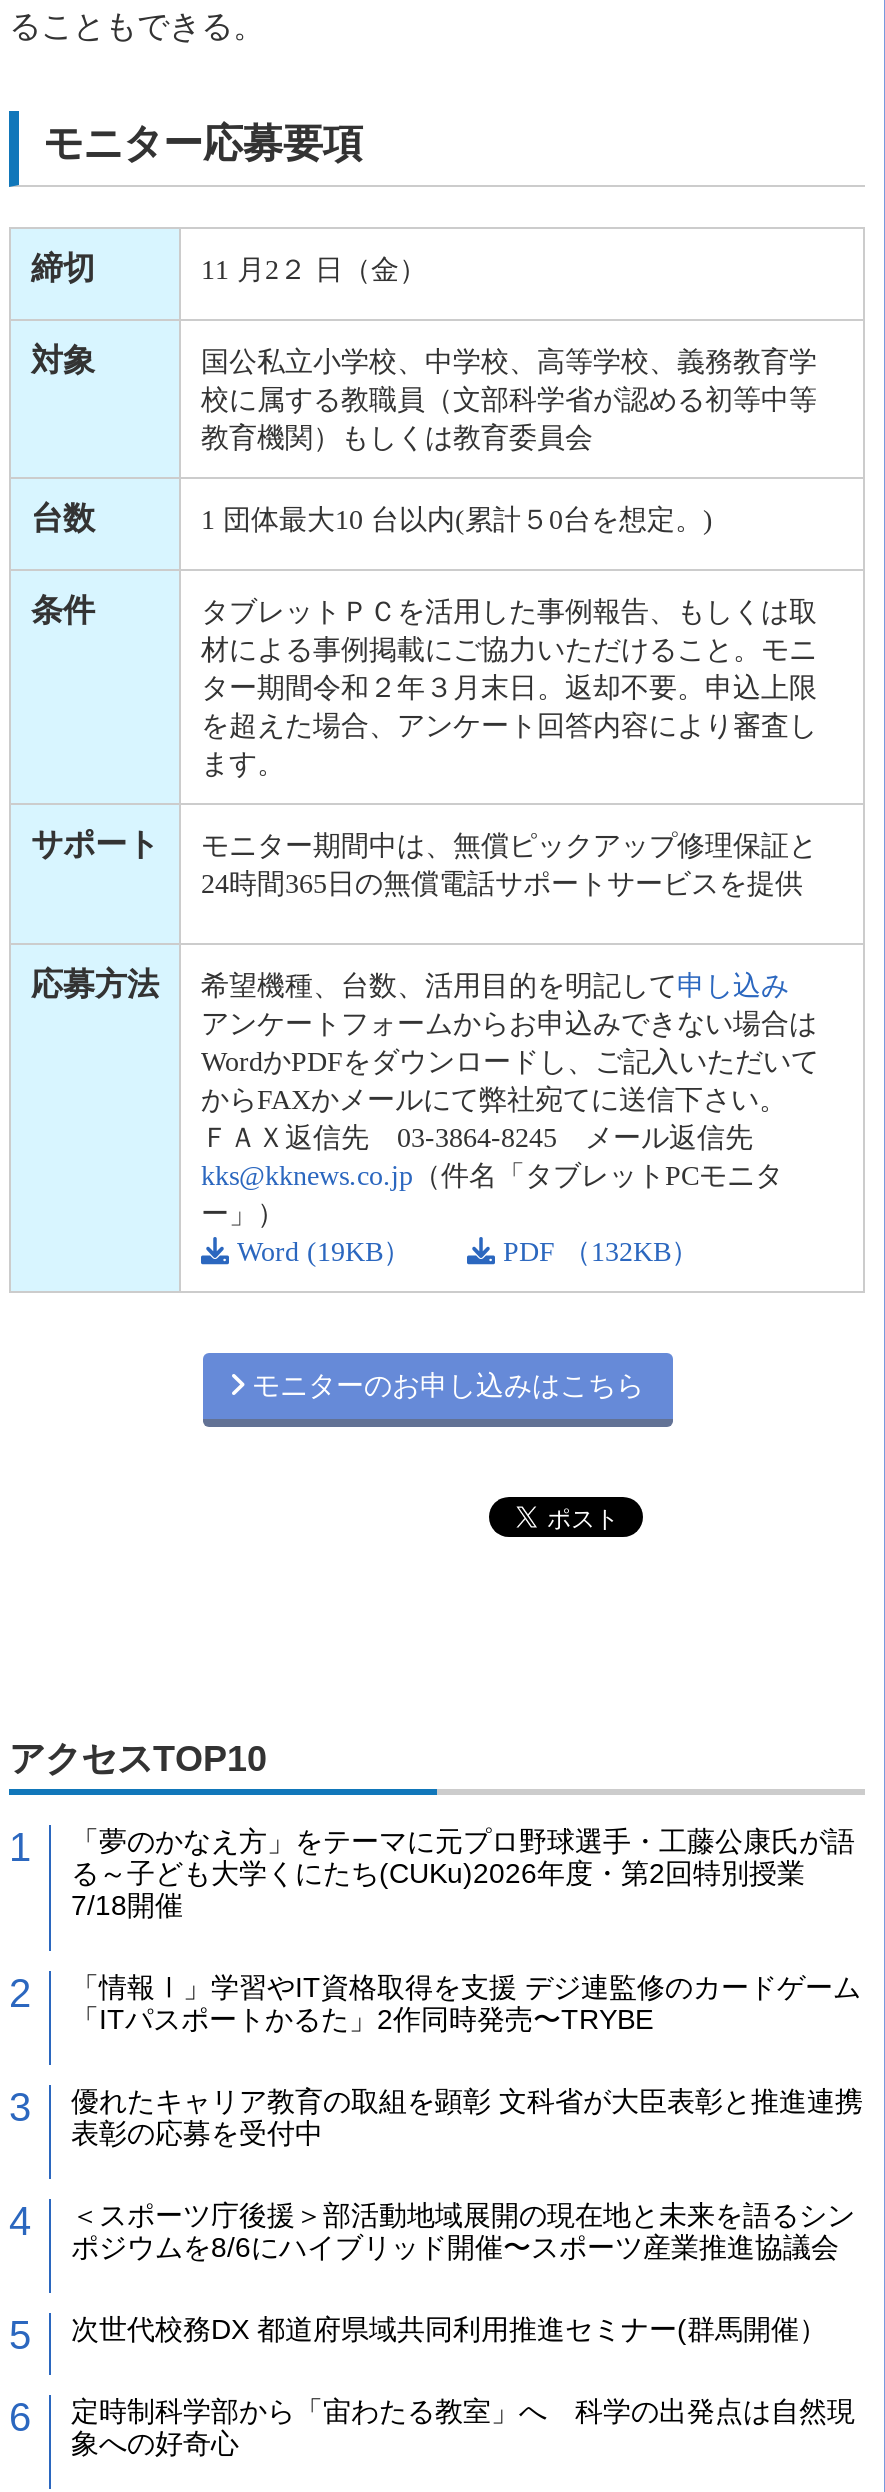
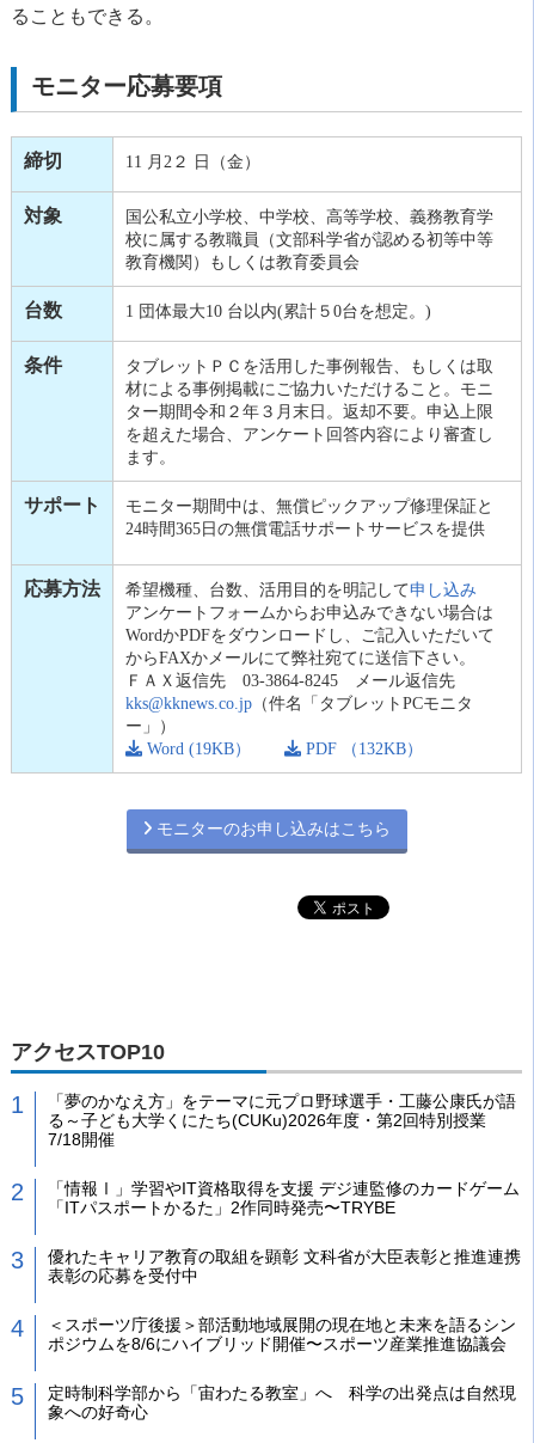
[71,2313,827,2345] 次世代校務DX 都道府県域共同利用推進セミナー(群馬開催） -> none

